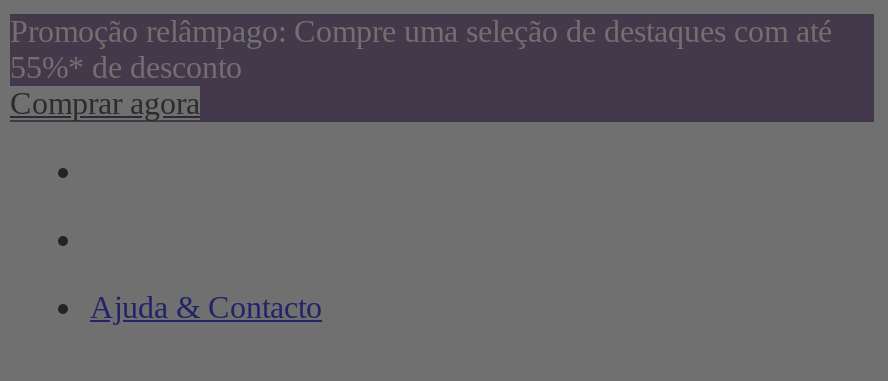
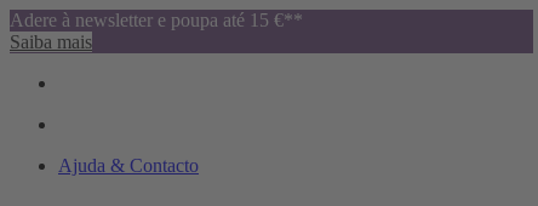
[10,14,832,120] Promoção relâmpago: Compre uma seleção de destaques com até | 55%* de desconto | Comprar agora -> [10,10,303,52] Adere à newsletter e poupa até 15 €** | Saiba mais

